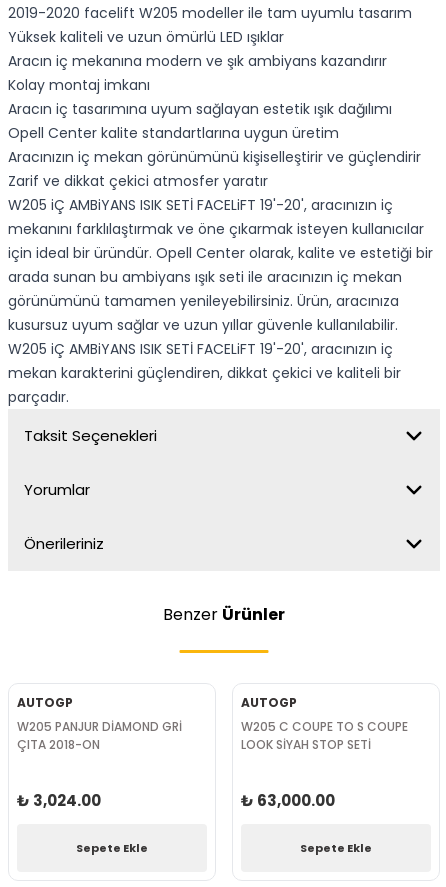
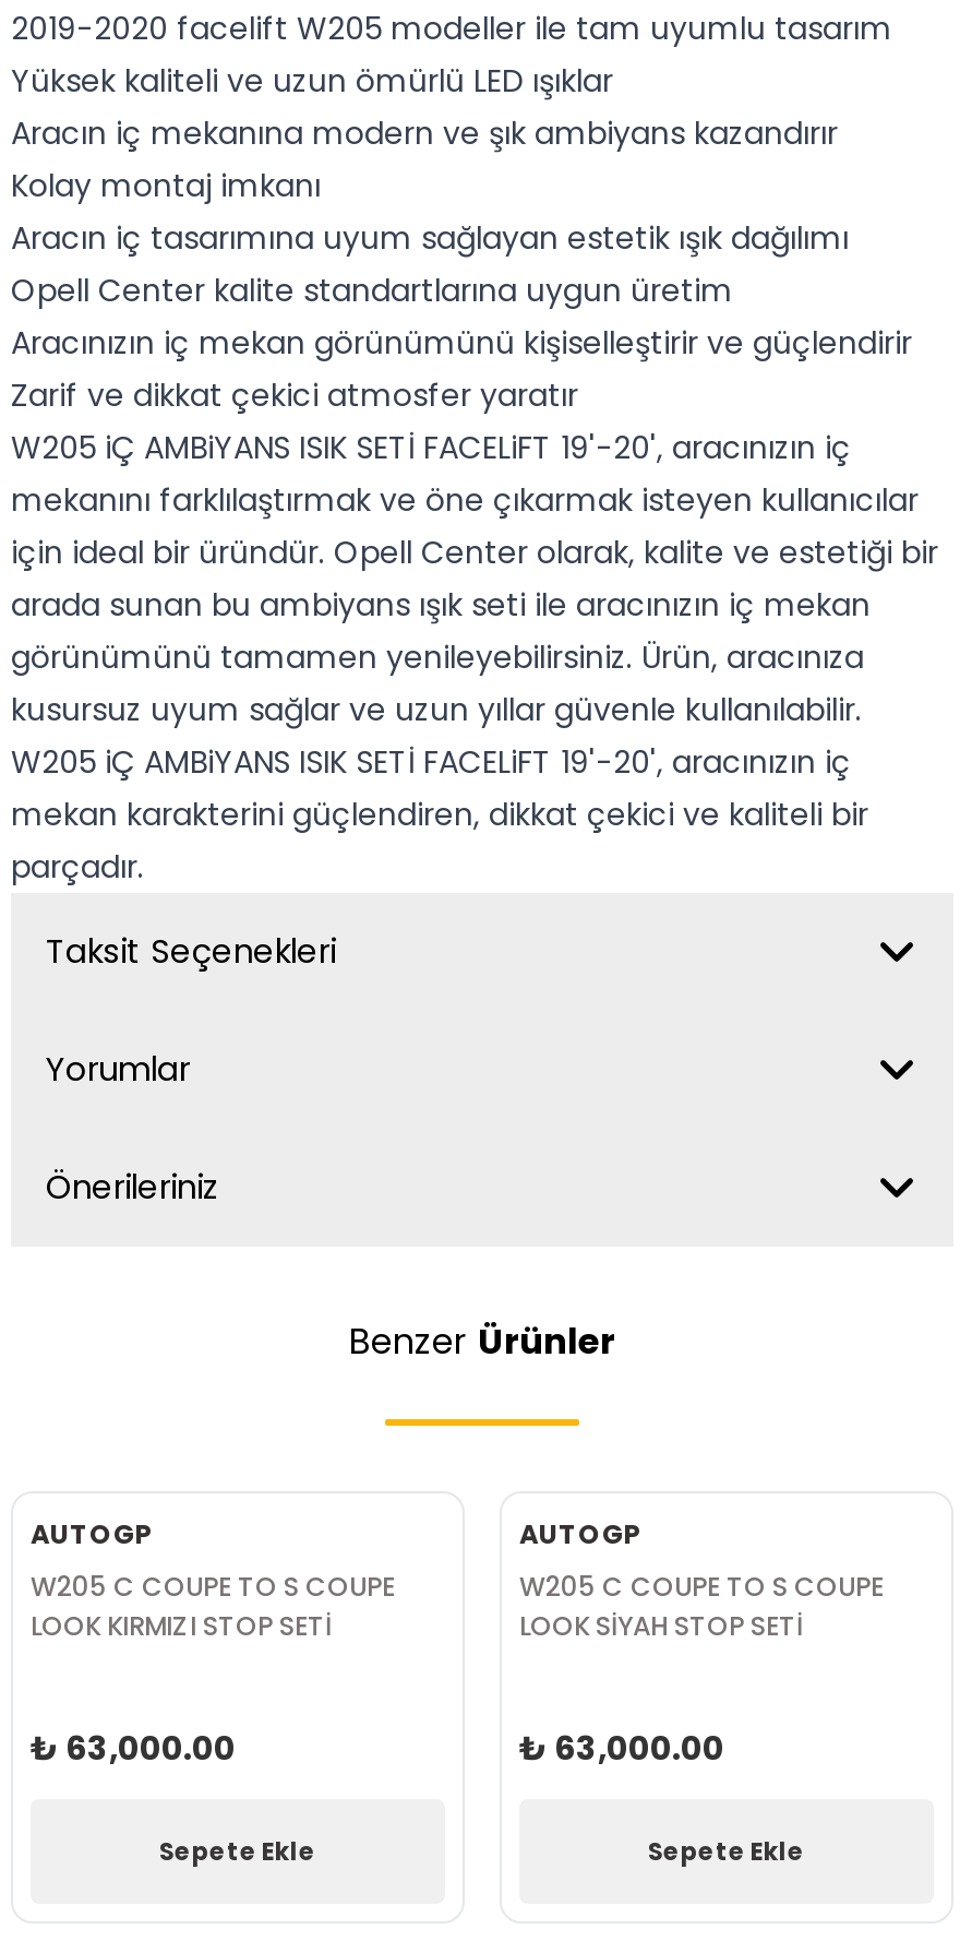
[17,718,182,753] W205 PANJUR DİAMOND GRİ | ÇITA 2018-ON -> [31,1568,395,1644] W205 C COUPE TO S COUPE | LOOK KIRMIZI STOP SETİ
[17,790,101,811] ₺ 3,024.00 -> [31,1725,236,1771] ₺ 63,000.00

